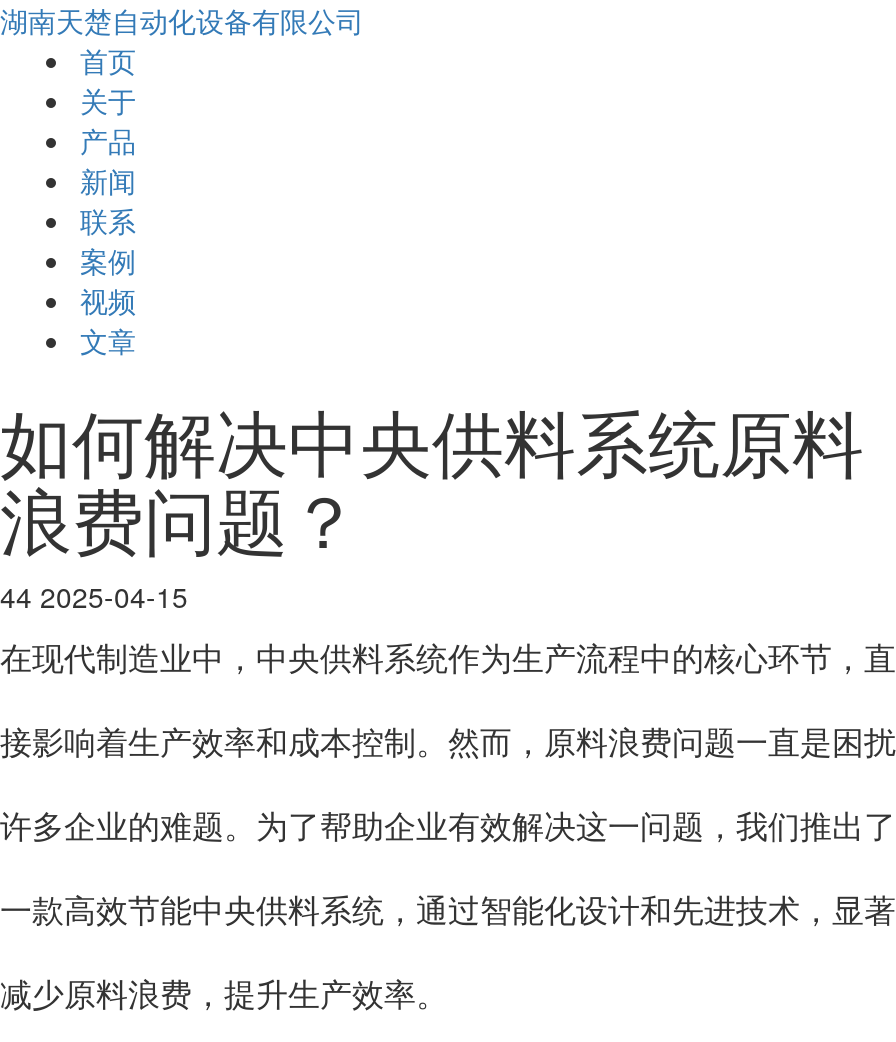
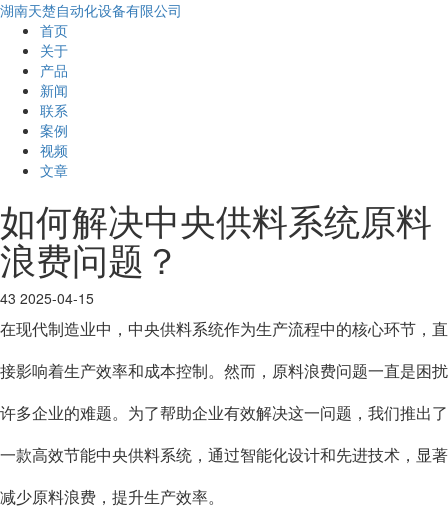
[0,576,188,616] 44 2025-04-15 -> [0,288,94,308] 43 2025-04-15

